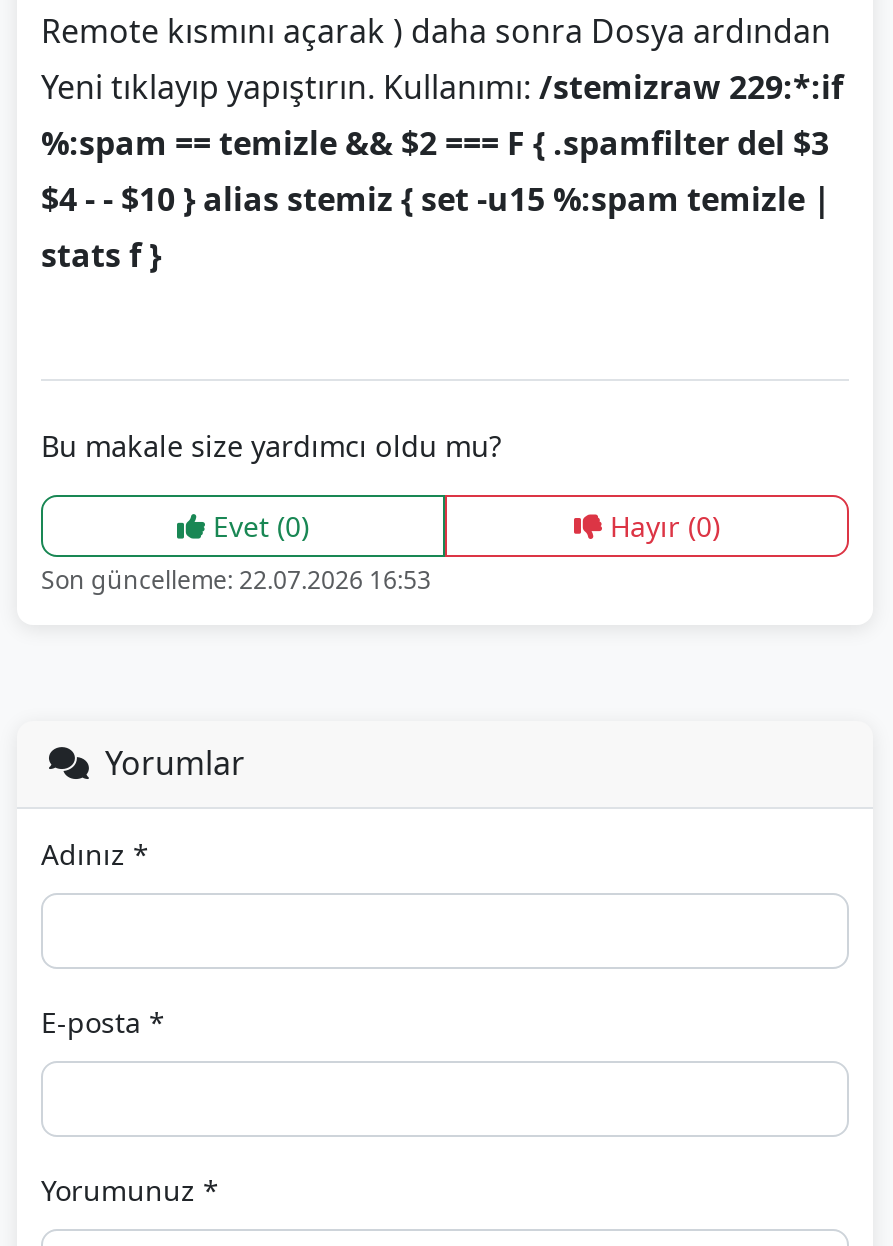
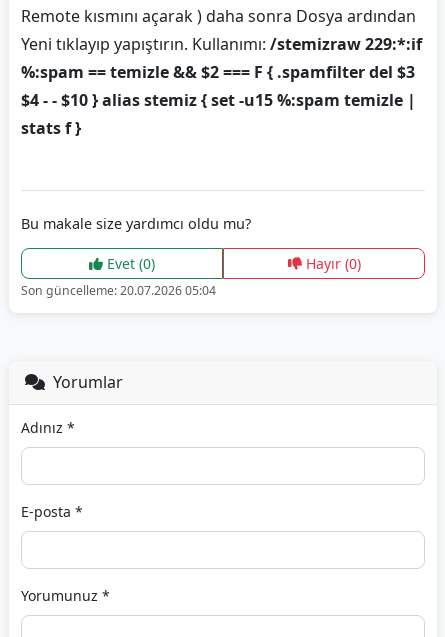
[41,563,431,597] Son güncelleme: 22.07.2026 16:53 -> [21,282,216,299] Son güncelleme: 20.07.2026 05:04

